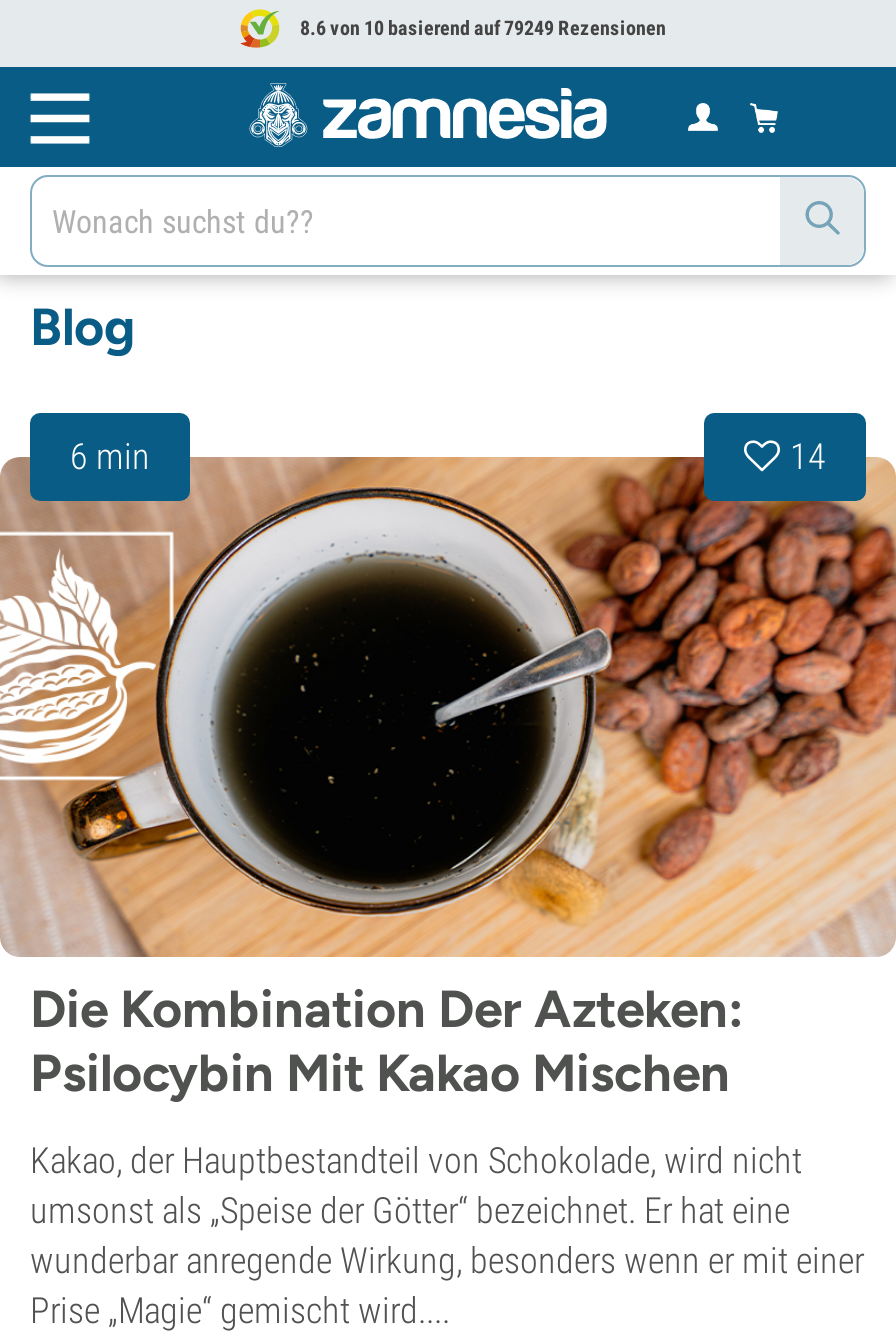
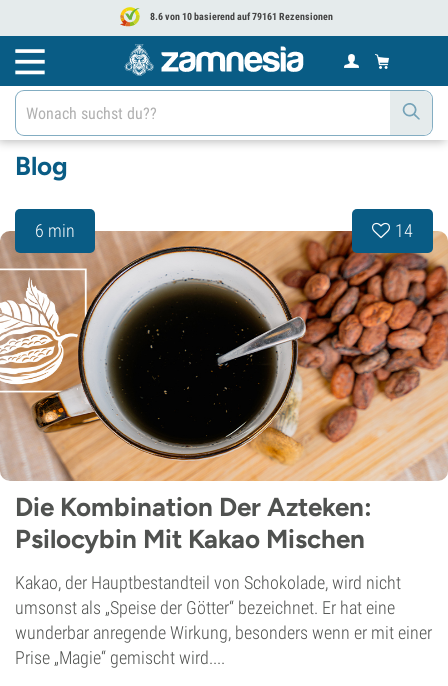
[296,17,666,39] 8.6 von 10 basierend auf 79249 Rezensionen -> [148,11,333,22] 8.6 von 10 basierend auf 79161 Rezensionen

